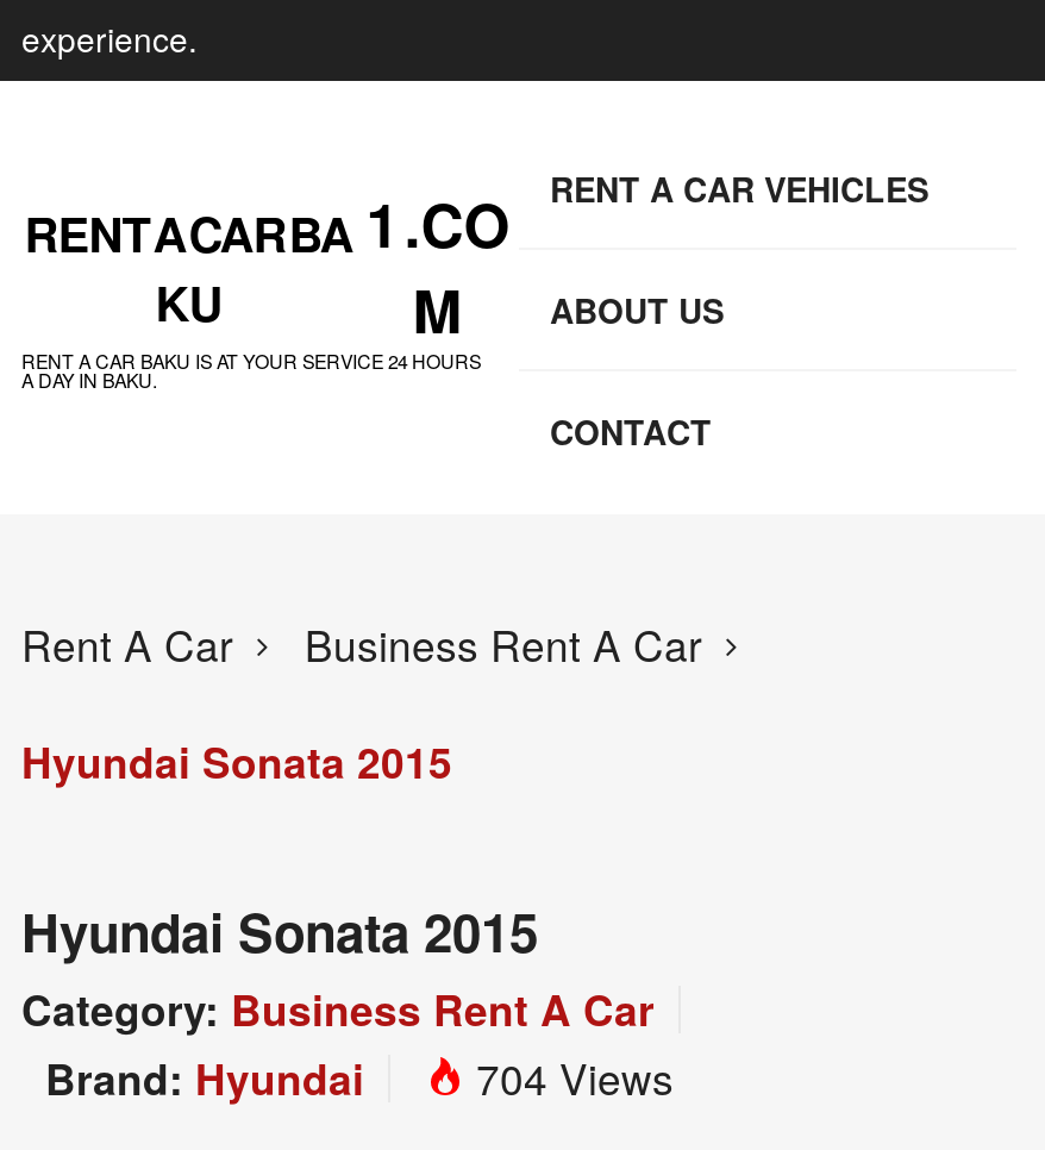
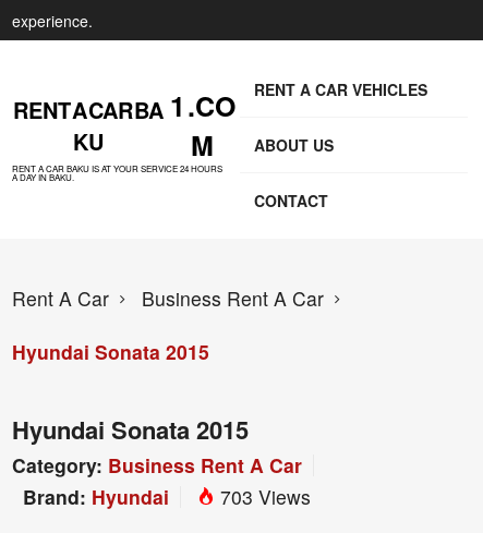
[45,1048,674,1107] Brand: Hyundai 704 Views -> [23,483,311,510] Brand: Hyundai 703 Views

